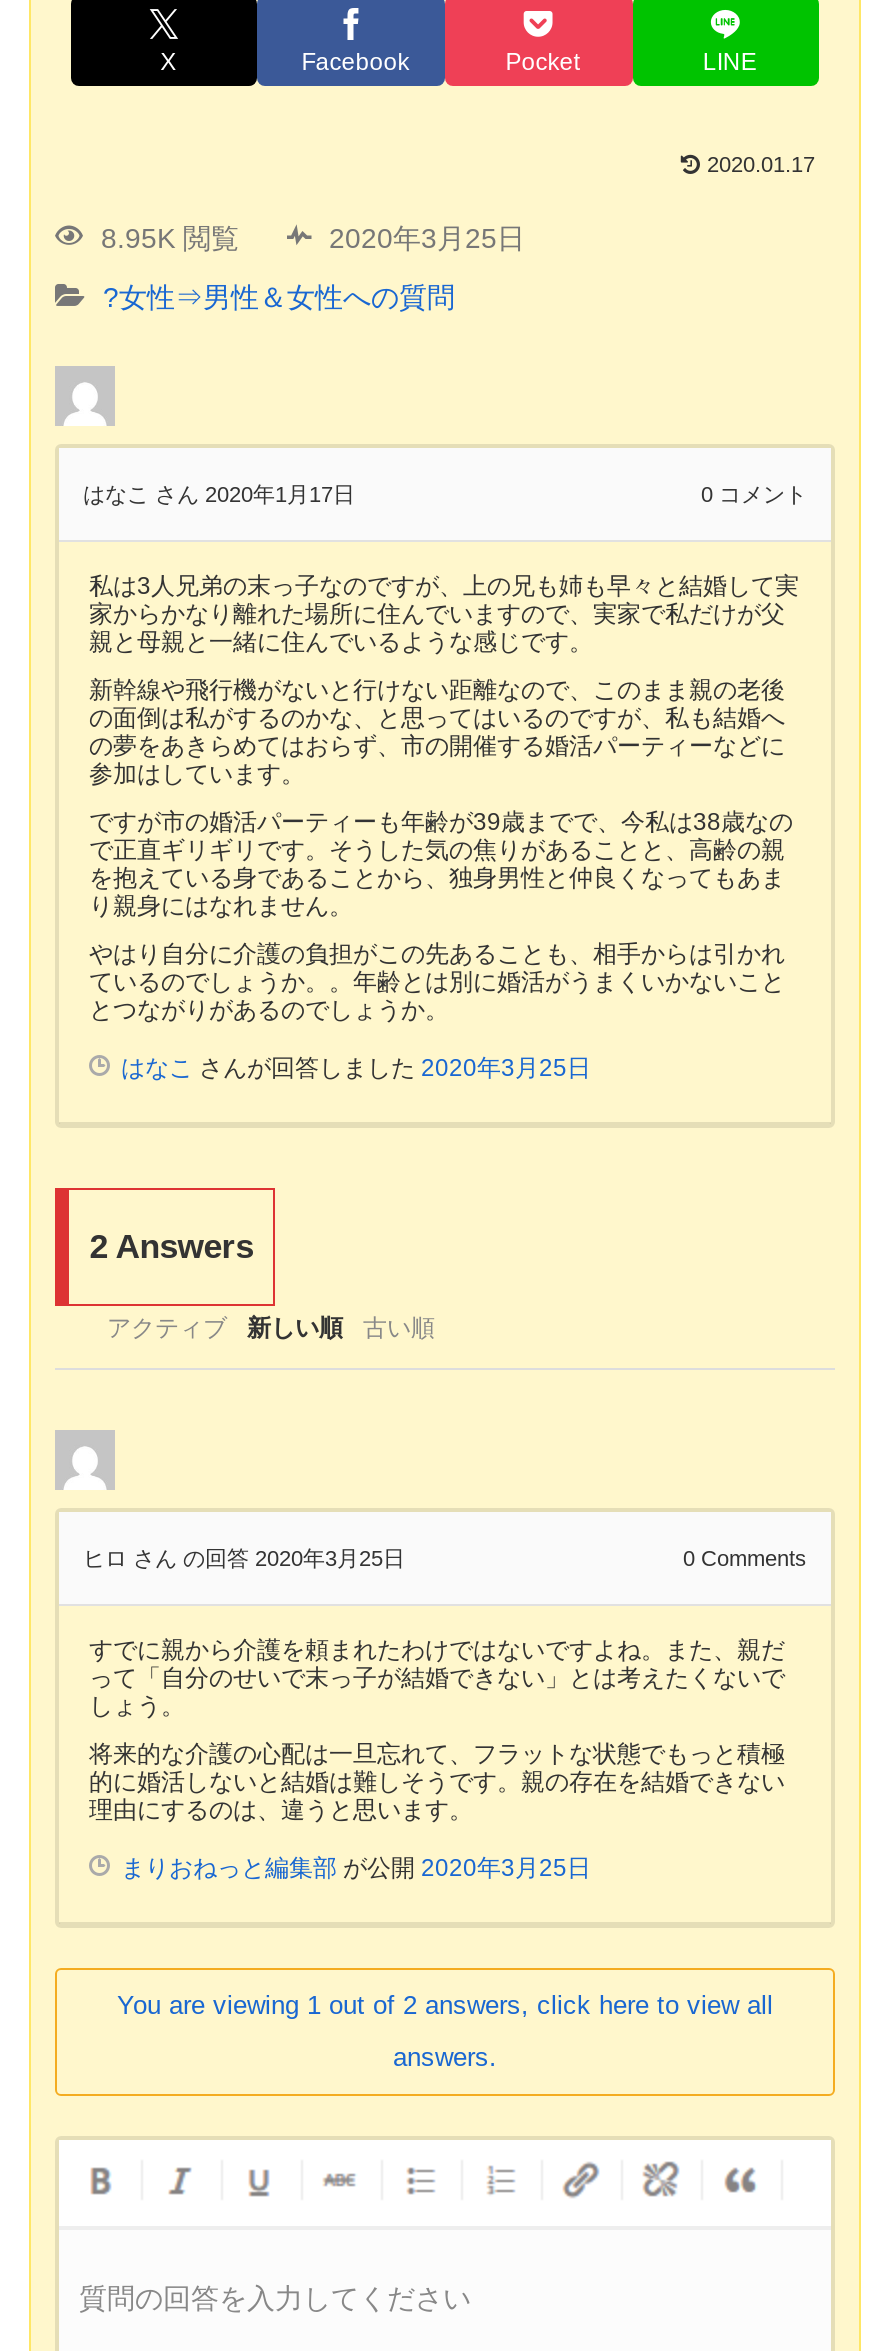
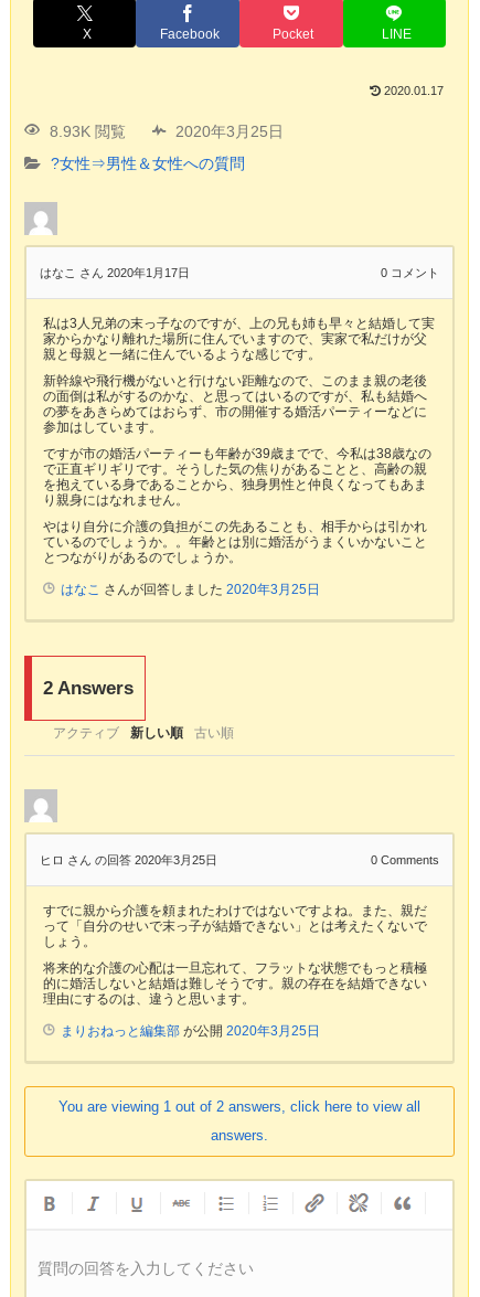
[101,223,239,255] 8.95K 閲覧 -> [50,123,126,141] 8.93K 閲覧

